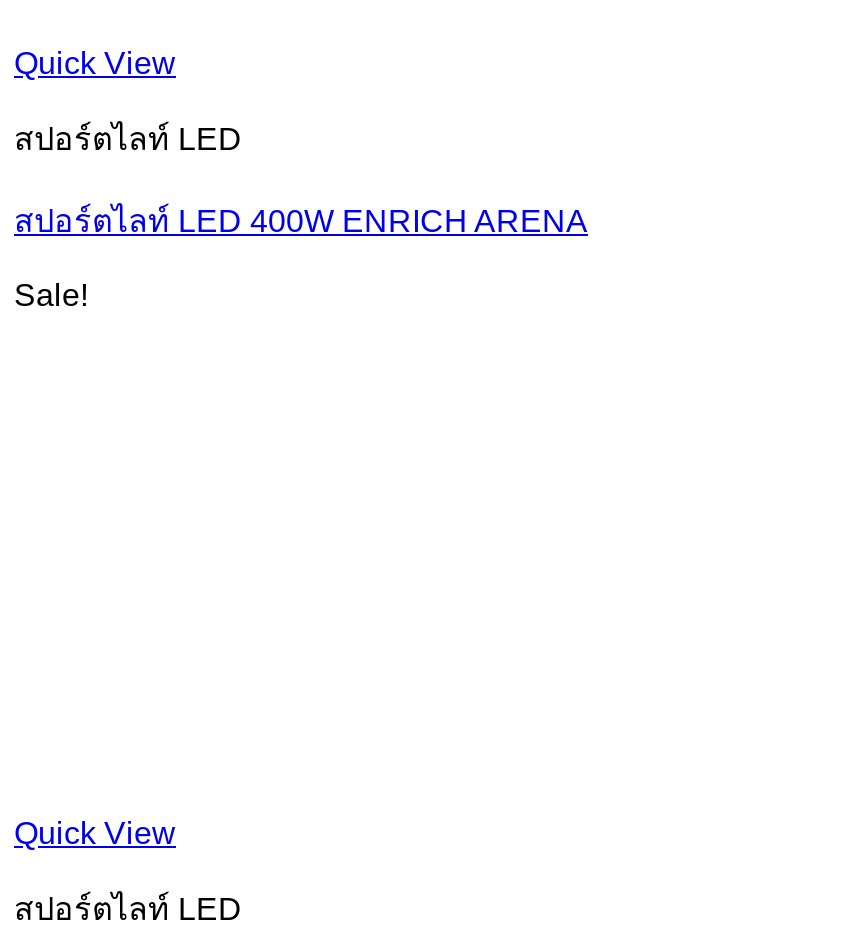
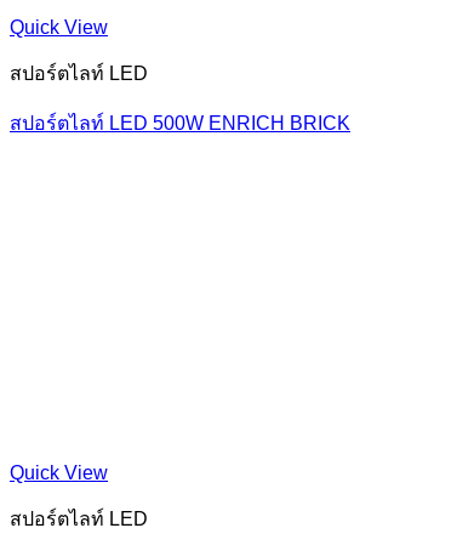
[14,204,588,312] สปอร์ตไลท์ LED 400W ENRICH ARENA | Sale! -> [10,113,350,134] สปอร์ตไลท์ LED 500W ENRICH BRICK

